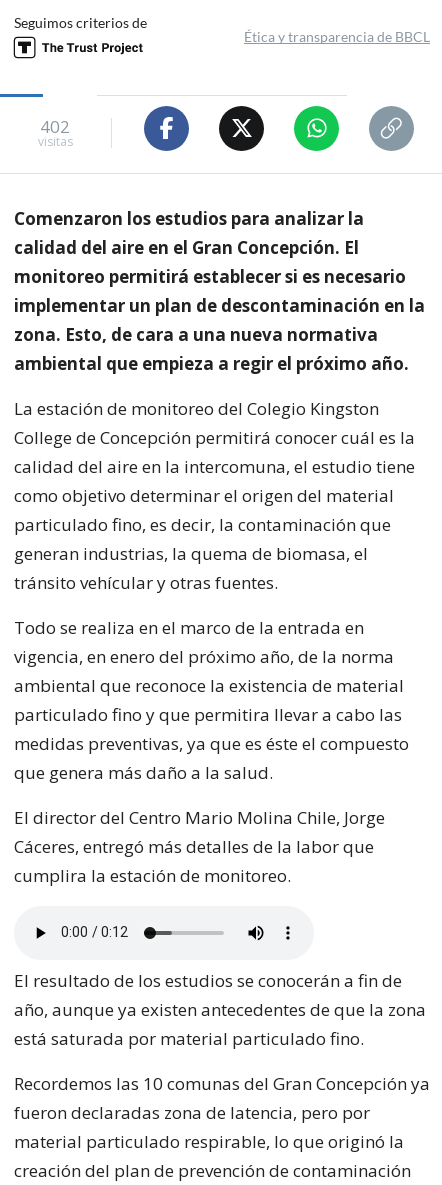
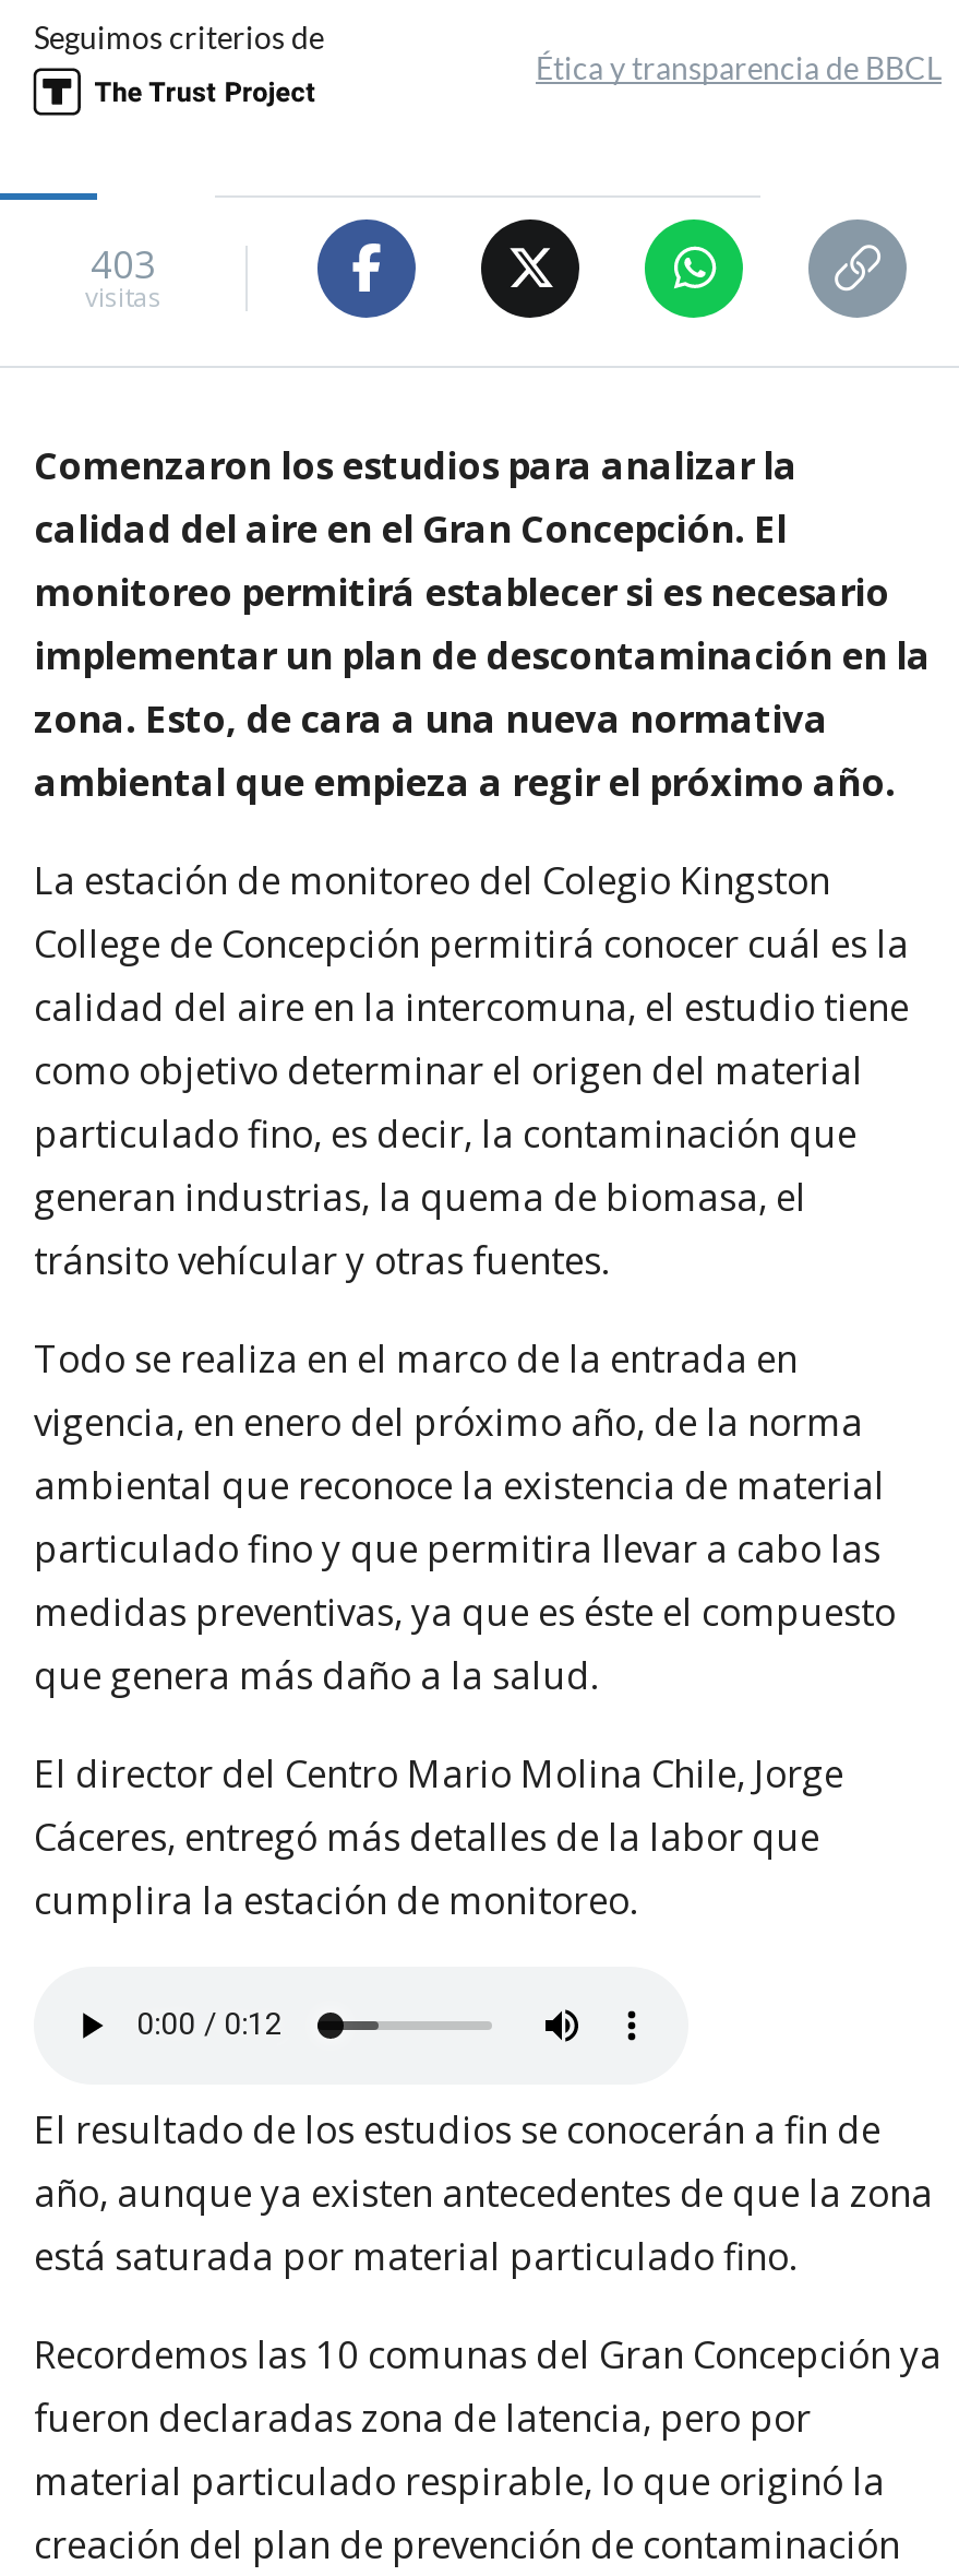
[40,115,70,138] 402 -> [91,240,156,290] 403

